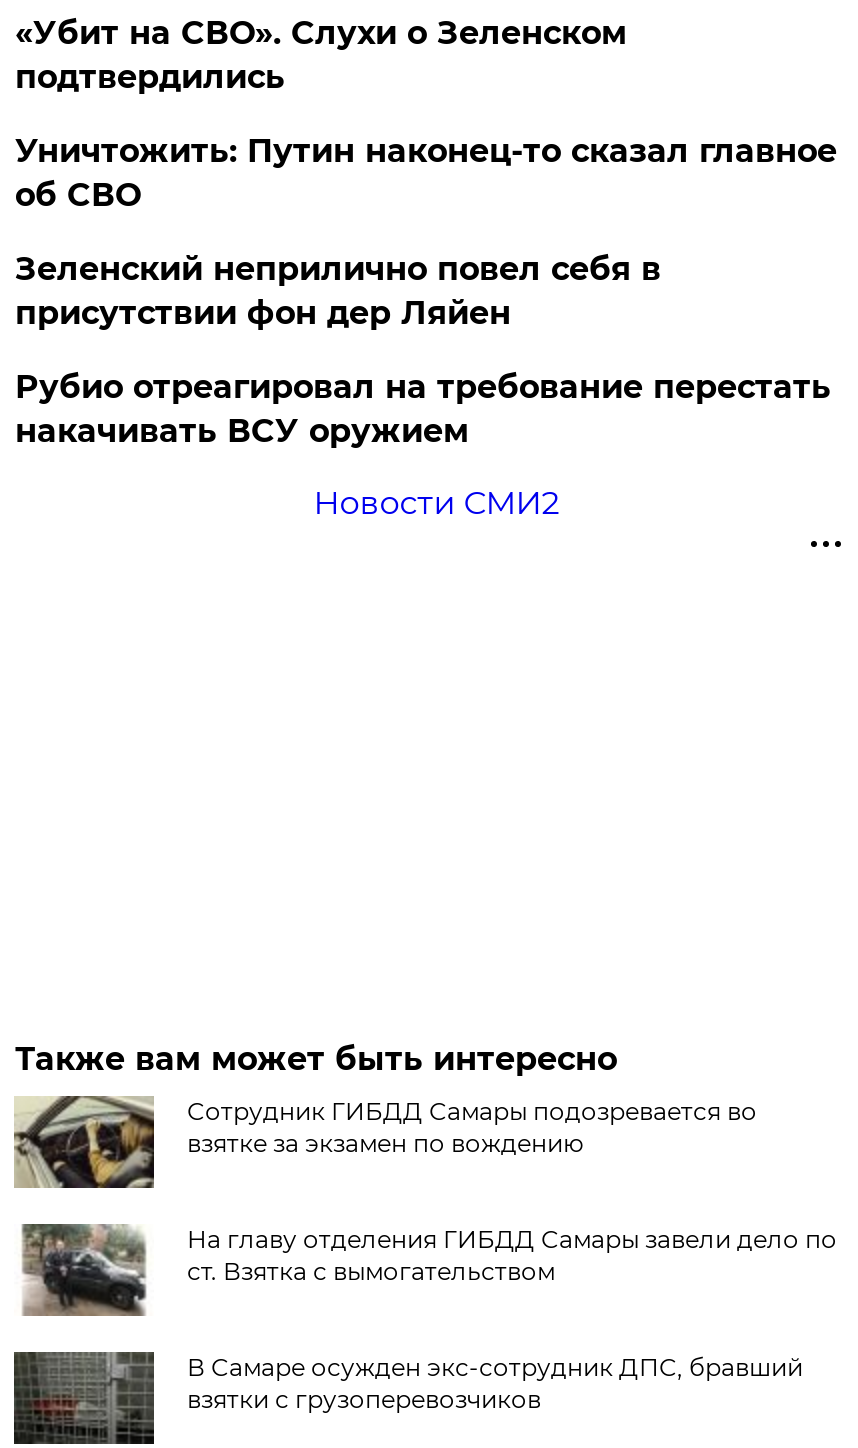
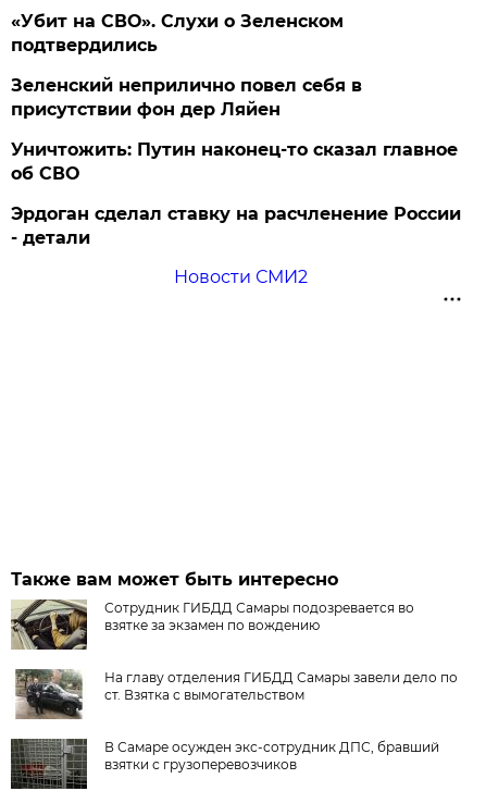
moved [15,132,837,214] -> [11,139,458,184]: Уничтожить: Путин наконец-то сказал главное | об СВО
moved [15,250,661,332] -> [11,75,362,120]: Зеленский неприлично повел cебя в | присутствии фон дер Ляйен
[15,368,831,450] Рубио отреагировал на требование перестать | накачивать ВСУ оружием -> [11,203,461,248] Эрдоган сделал ставку на расчленение России | - детали

